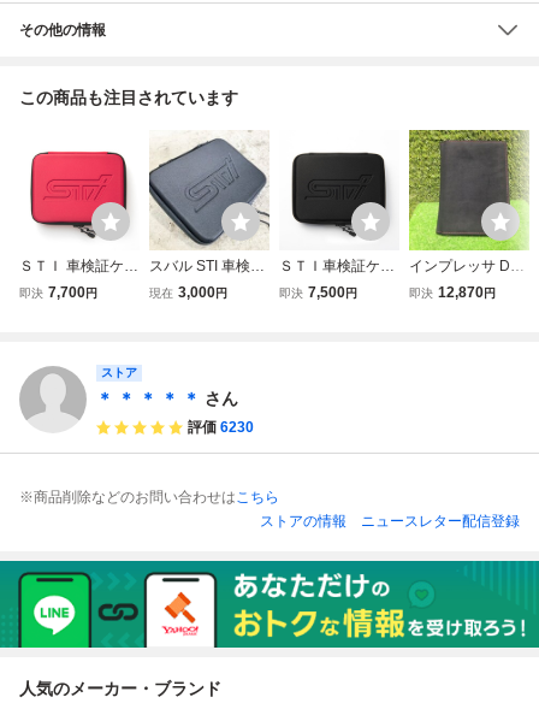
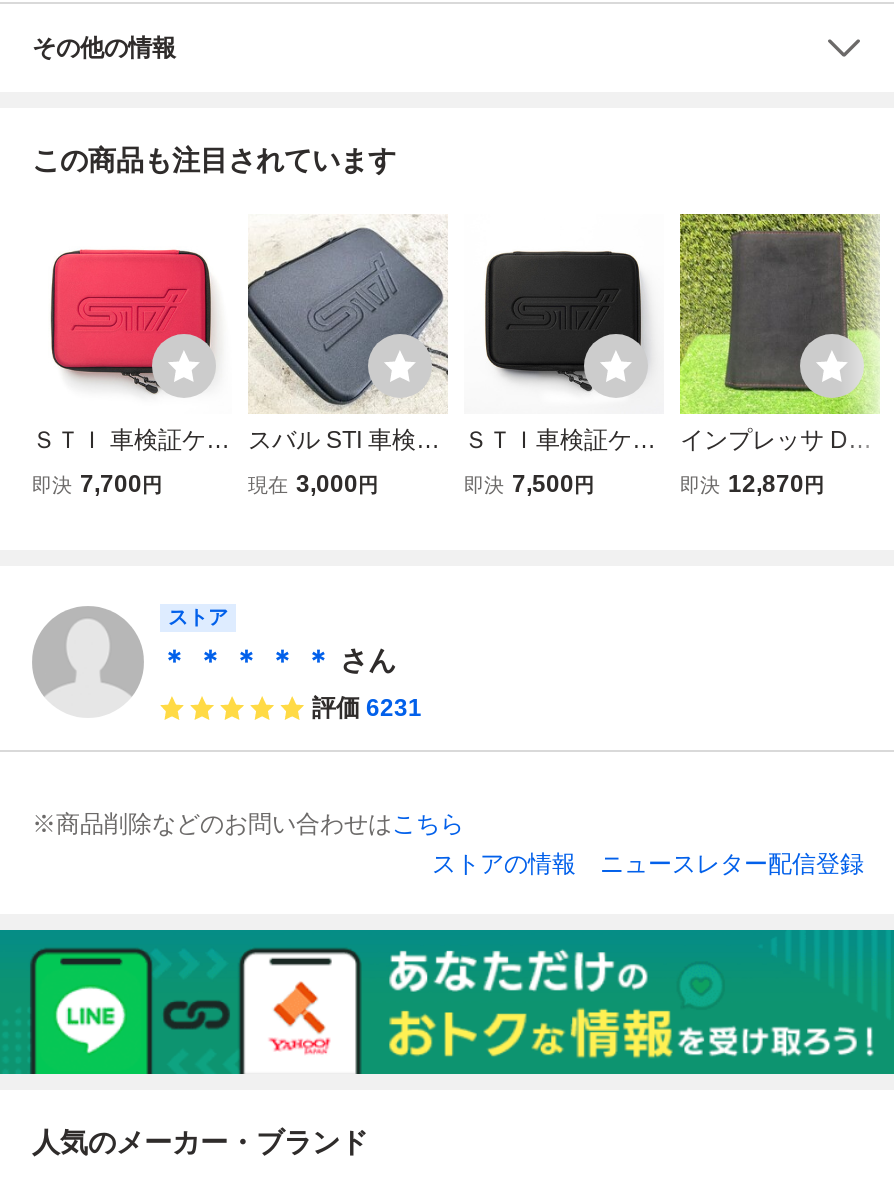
[188,419,254,436] 評価 6230 -> [312,694,422,722] 評価 6231

